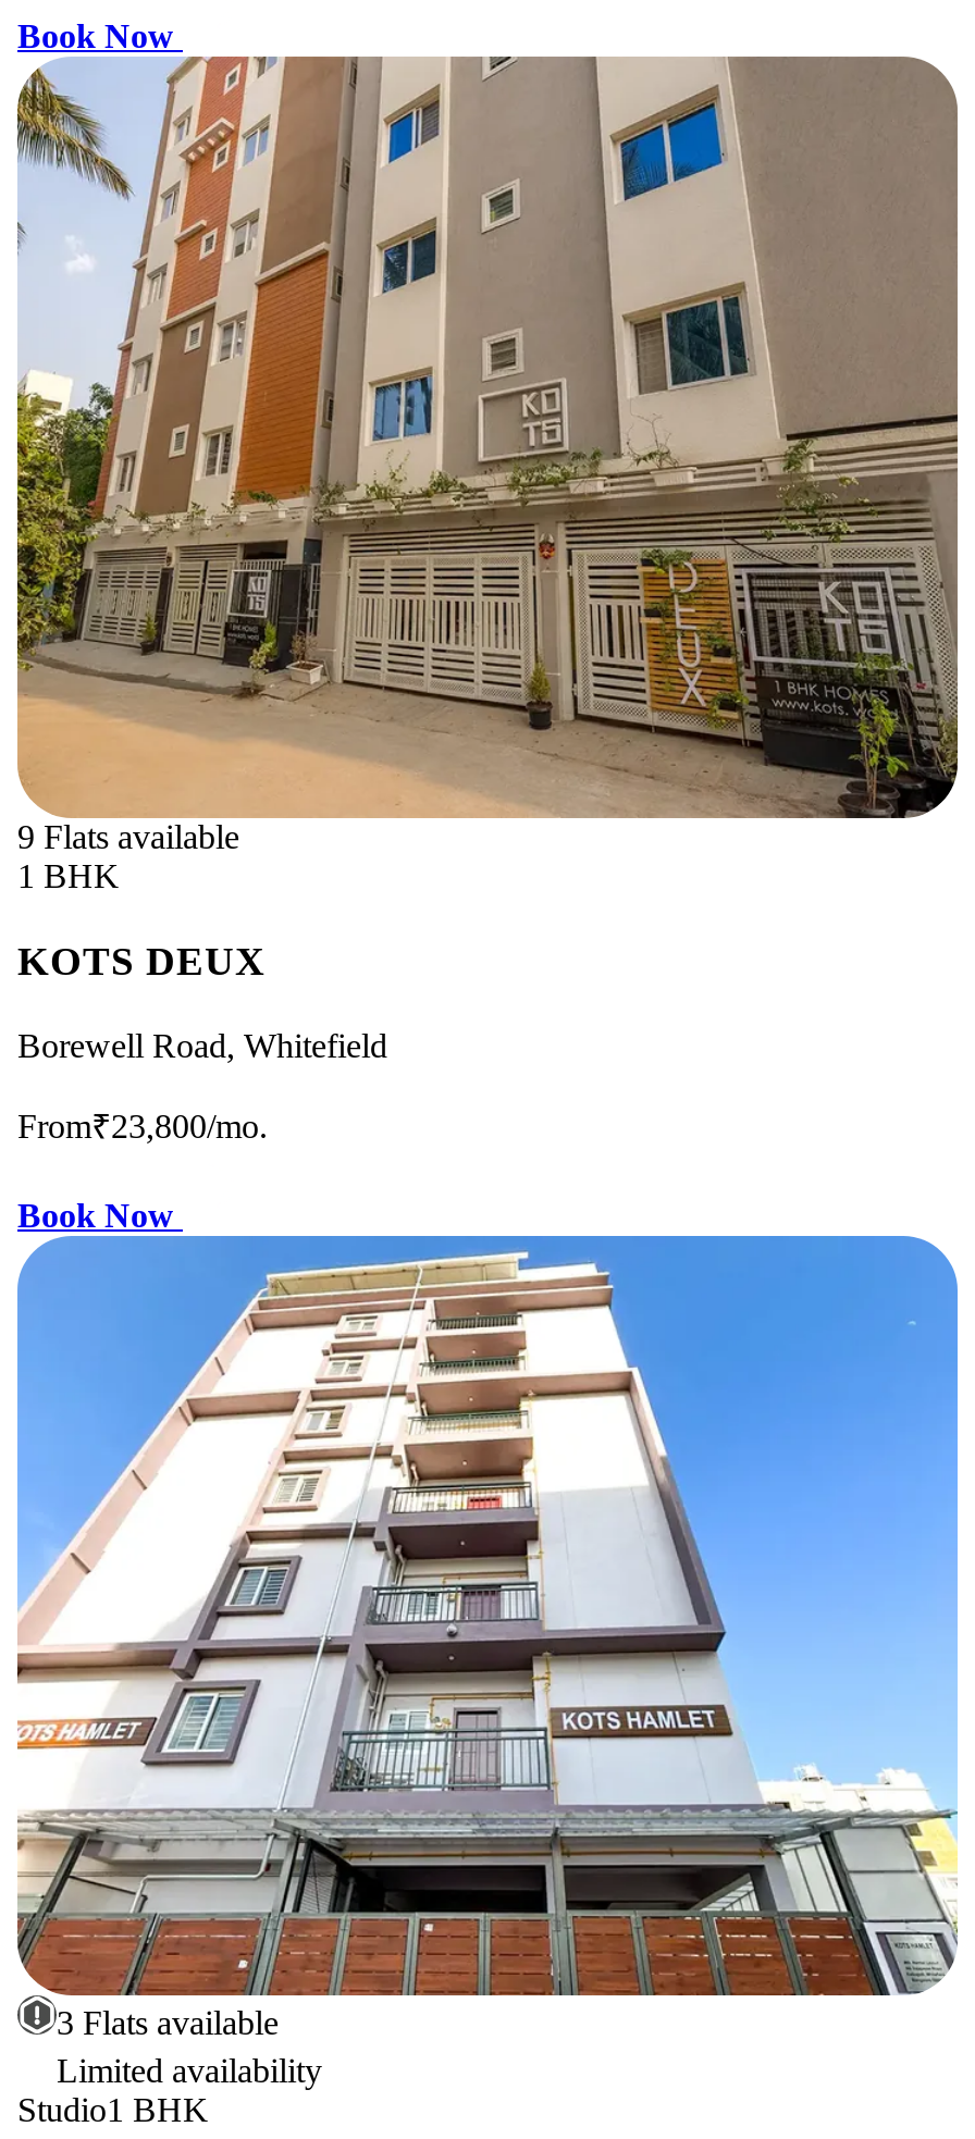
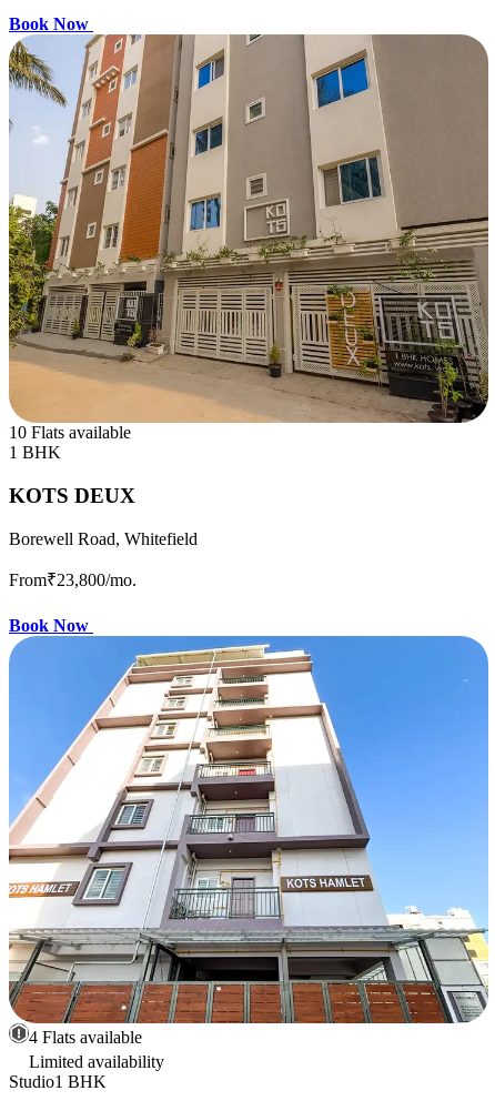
[17,818,239,855] 9 Flats available -> [9,423,131,442] 10 Flats available
[57,2005,279,2042] 3 Flats available -> [29,1028,142,1047] 4 Flats available

